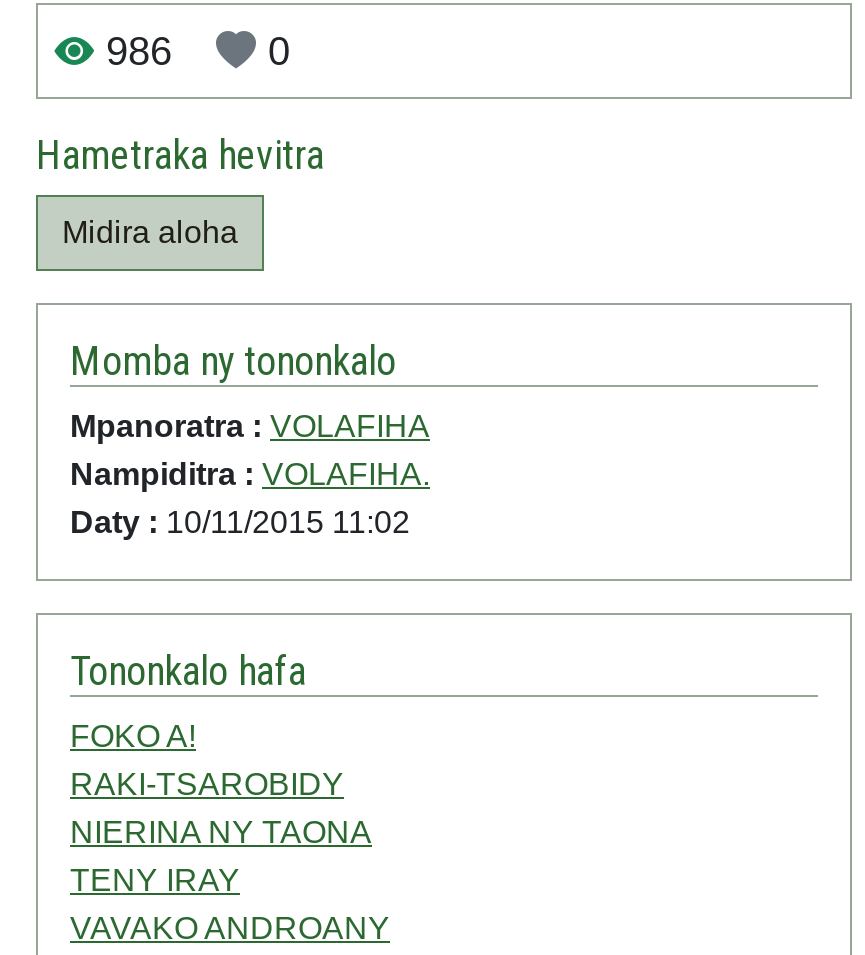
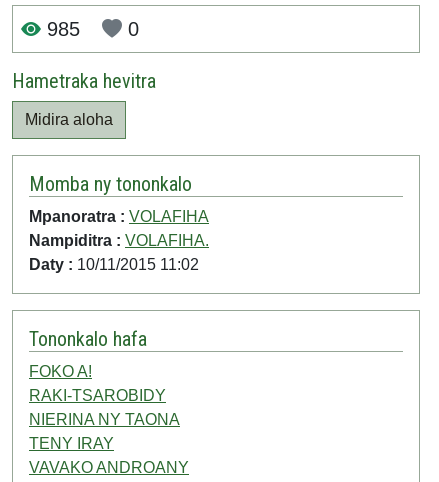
[94,30,290,74] 986 0 -> [41,18,139,40] 985 0

